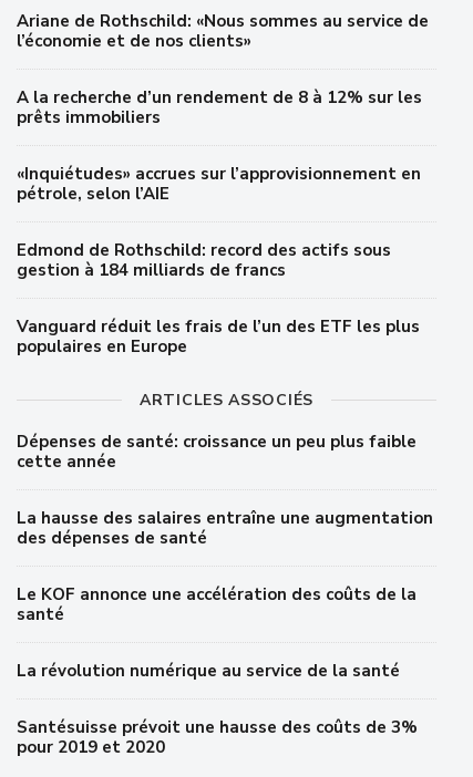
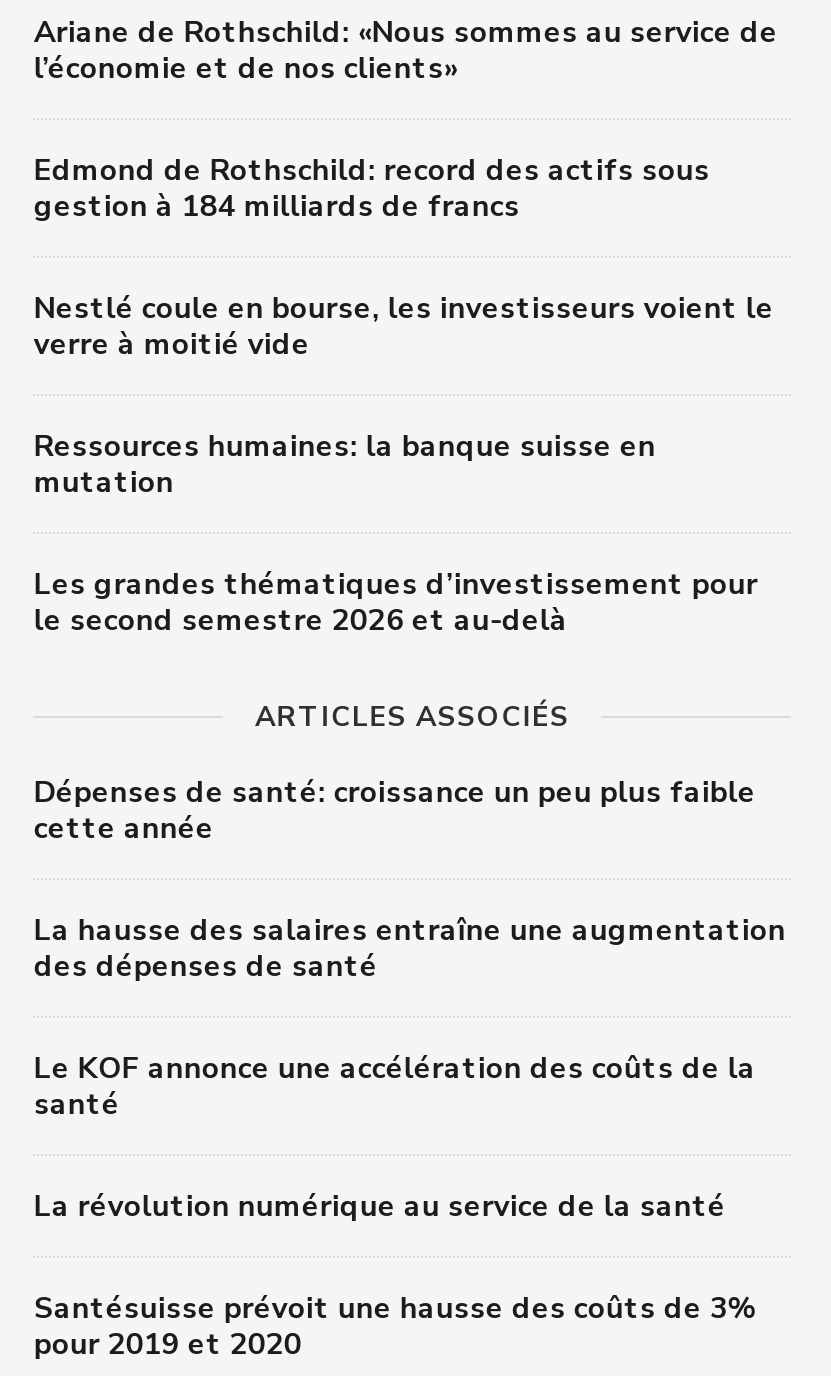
[17,86,422,204] A la recherche d’un rendement de 8 à 12% sur les | prêts immobiliers | «Inquiétudes» accrues sur l’approvisionnement en | pétrole, selon l’AIE -> none
moved [17,239,391,281] -> [34,149,710,225]: Edmond de Rothschild: record des actifs sous | gestion à 184 milliards de francs
[17,315,420,357] Vanguard réduit les frais de l’un des ETF les plus | populaires en Europe -> [34,287,774,639] Nestlé coule en bourse, les investisseurs voient le | verre à moitié vide | Ressources humaines: la banque suisse en | mutation | Les grandes thématiques d’investissement pour | le second semestre 2026 et au-delà

